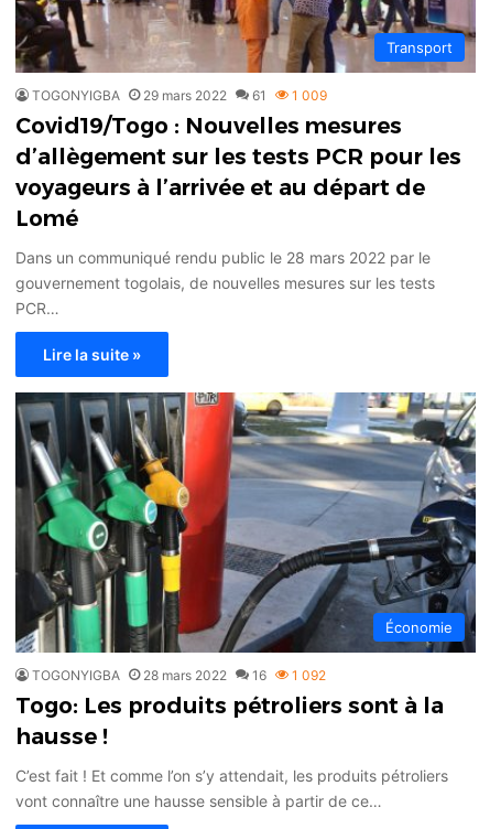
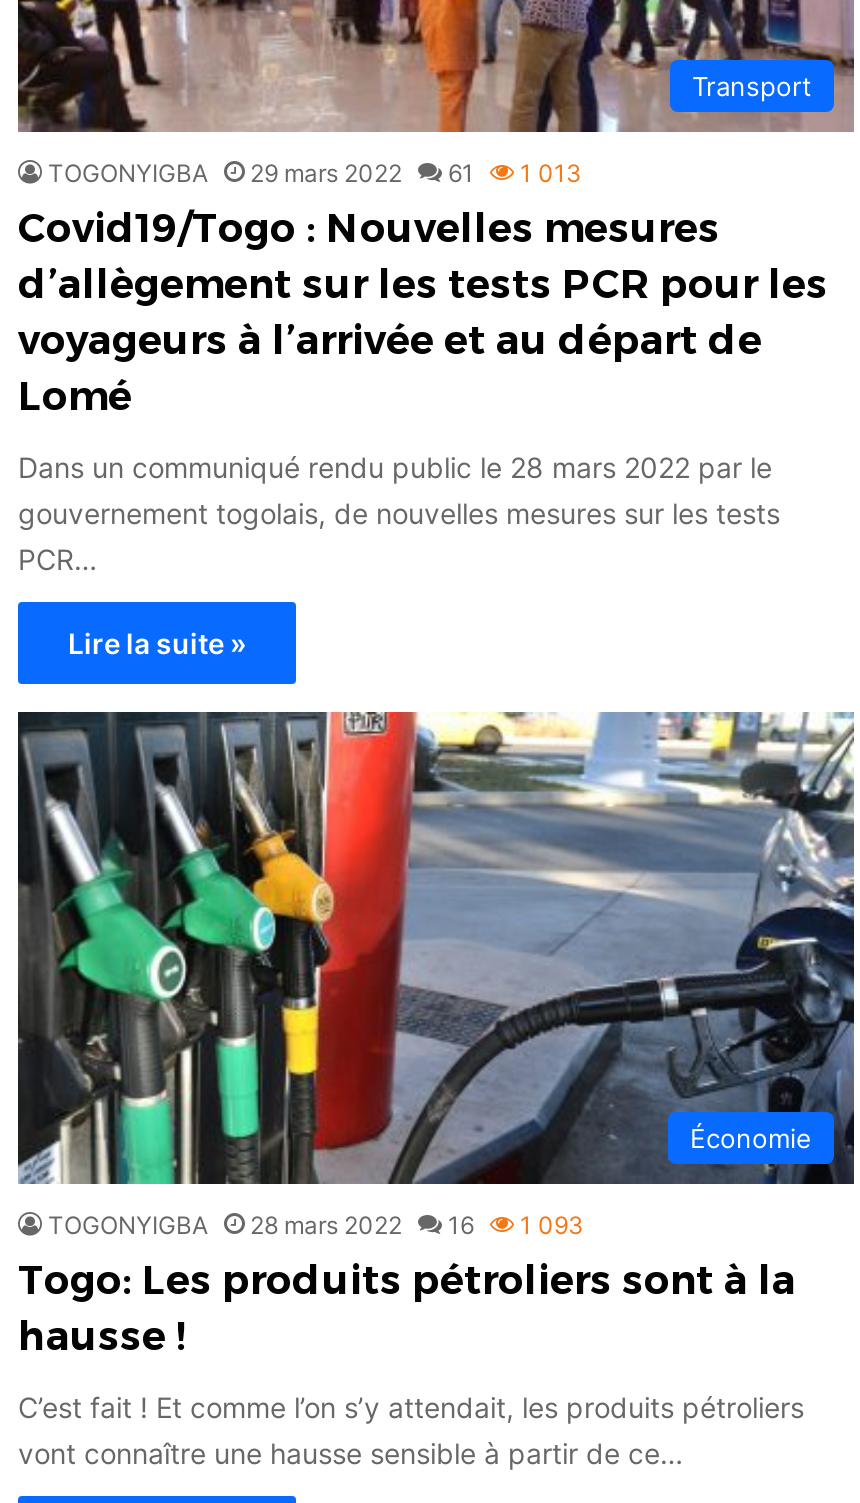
[32,88,327,104] TOGONYIGBA 29 mars 2022 61 1 009 -> [48,159,582,189] TOGONYIGBA 29 mars 2022 61 1 013
[32,667,326,684] TOGONYIGBA 28 mars 2022 16 1 092 -> [48,1210,584,1240] TOGONYIGBA 28 mars 2022 16 1 093

